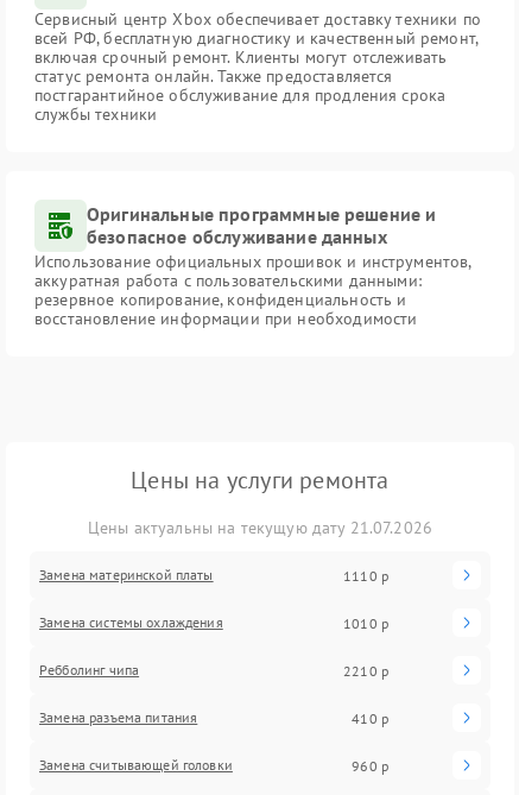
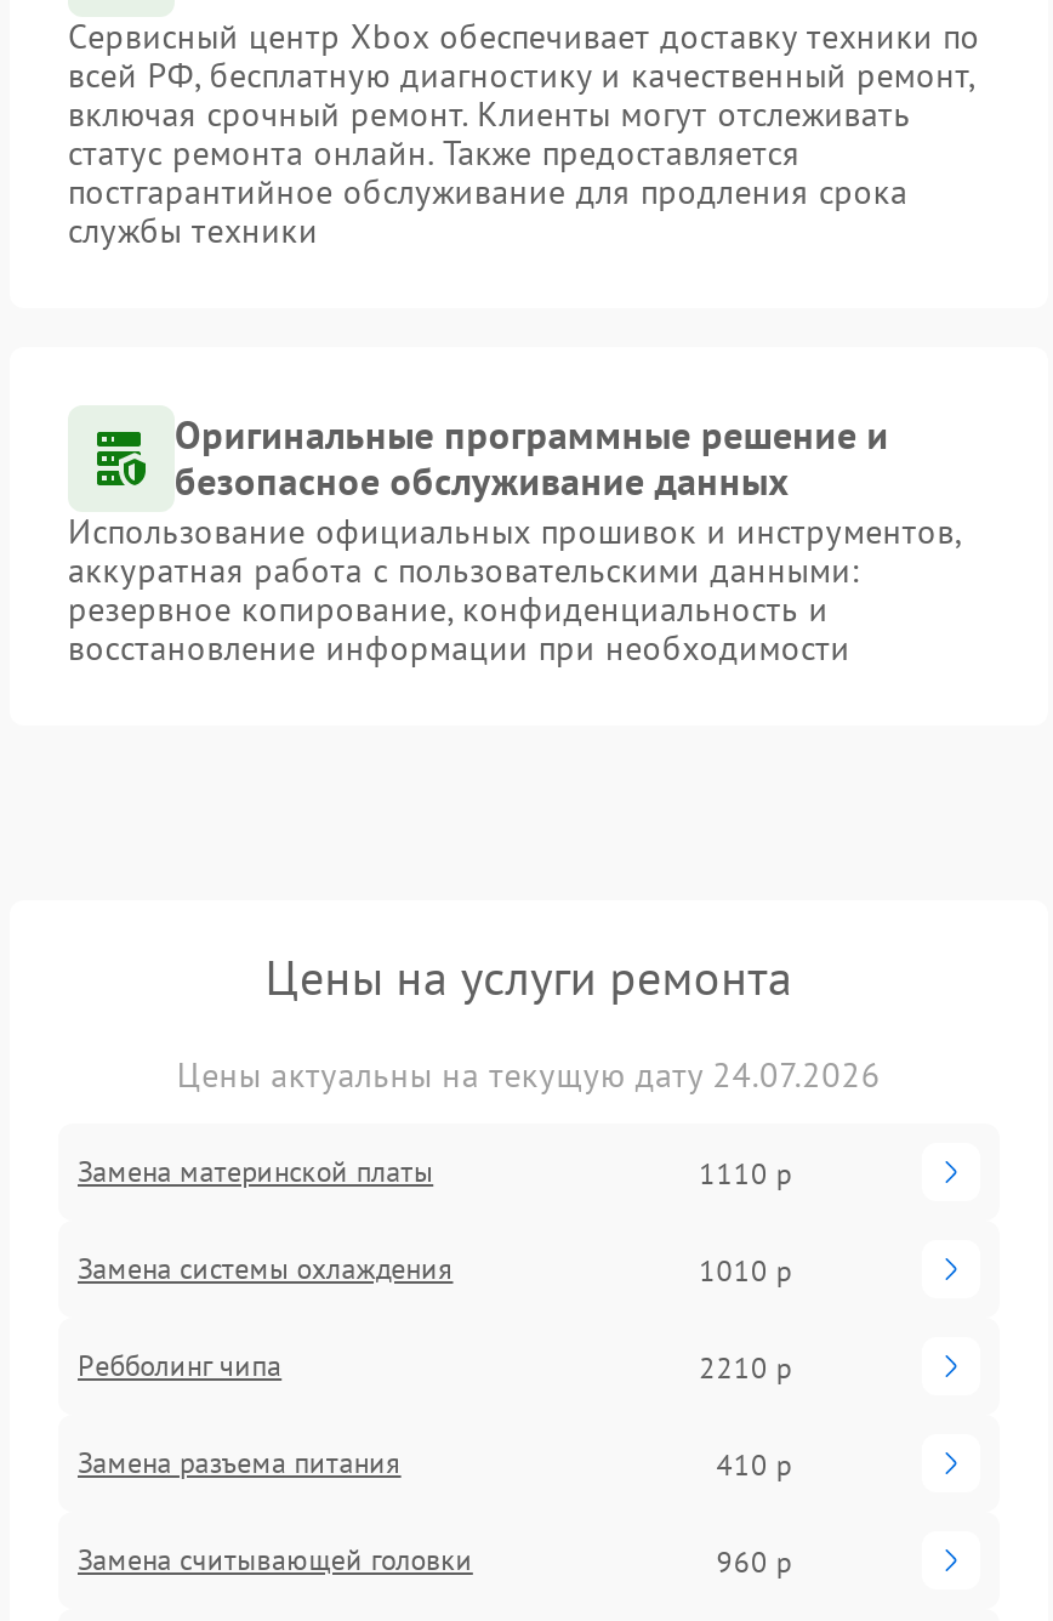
[88,517,432,538] Цены актуальны на текущую дату 21.07.2026 -> [177,1053,881,1097] Цены актуальны на текущую дату 24.07.2026

